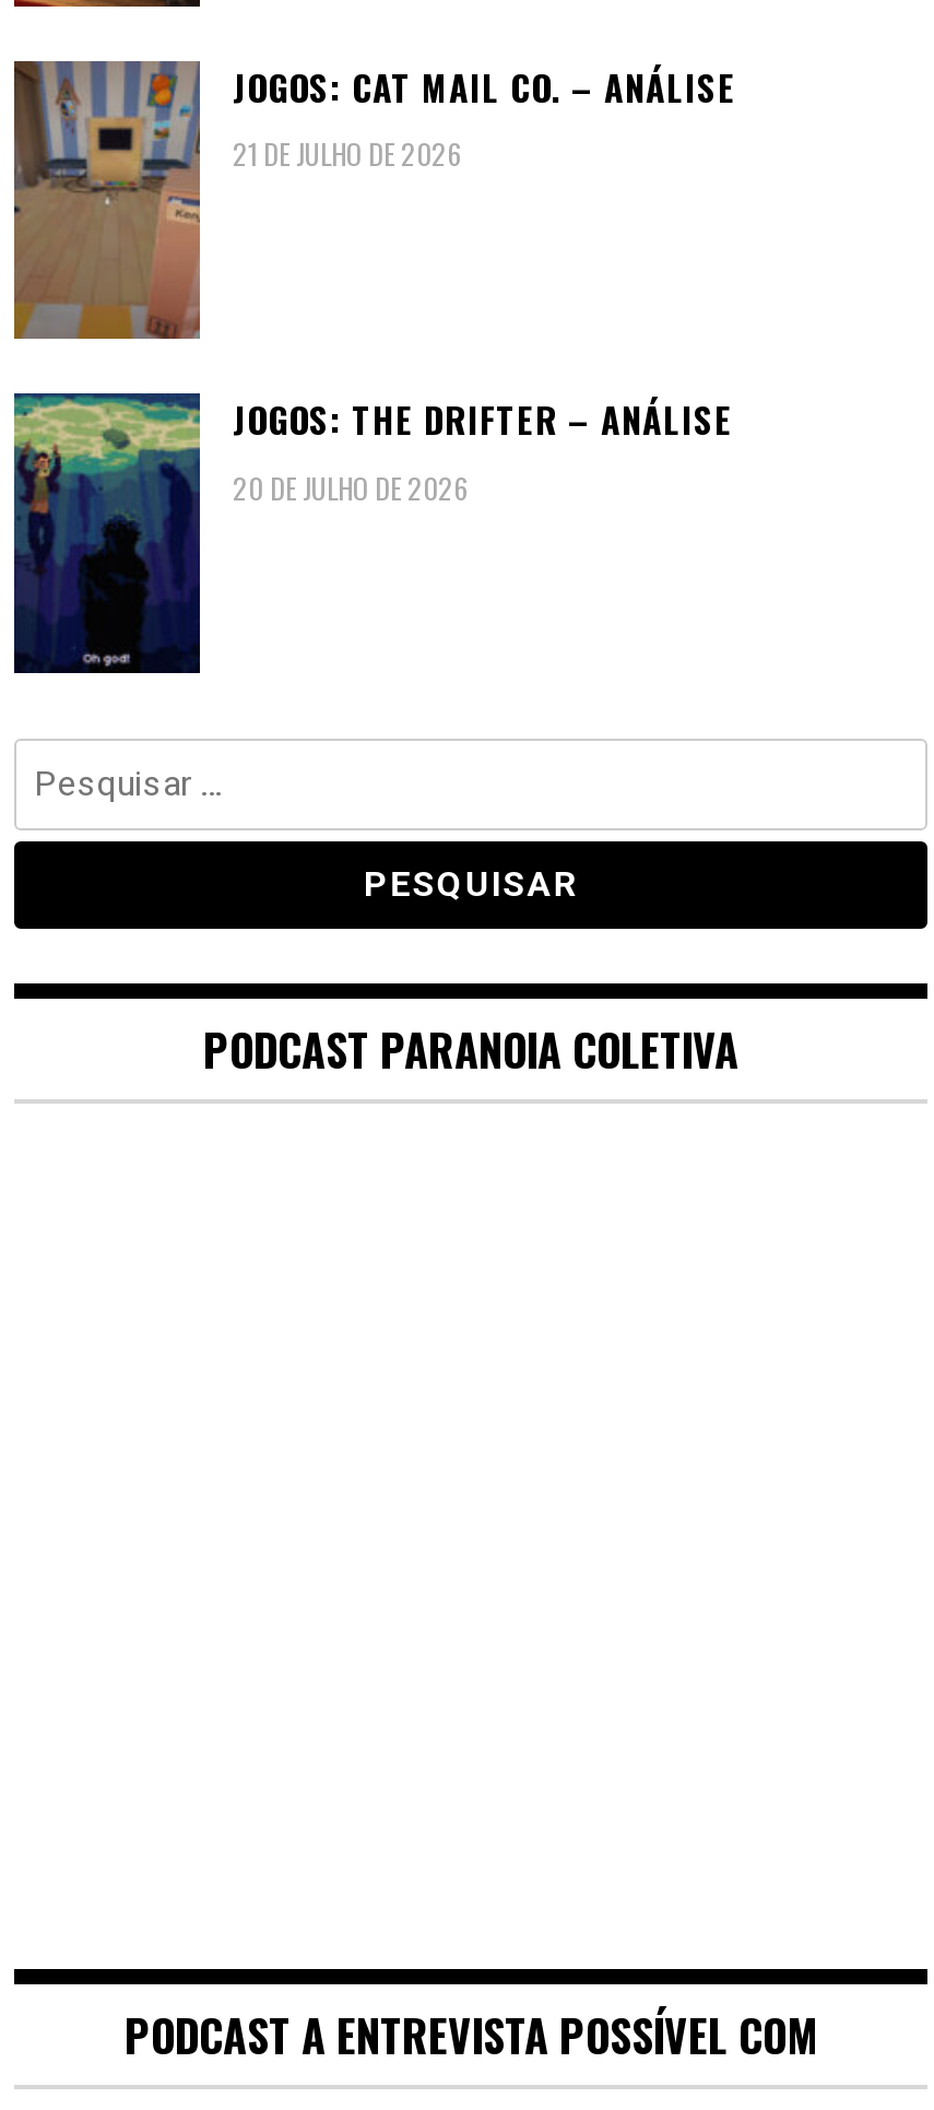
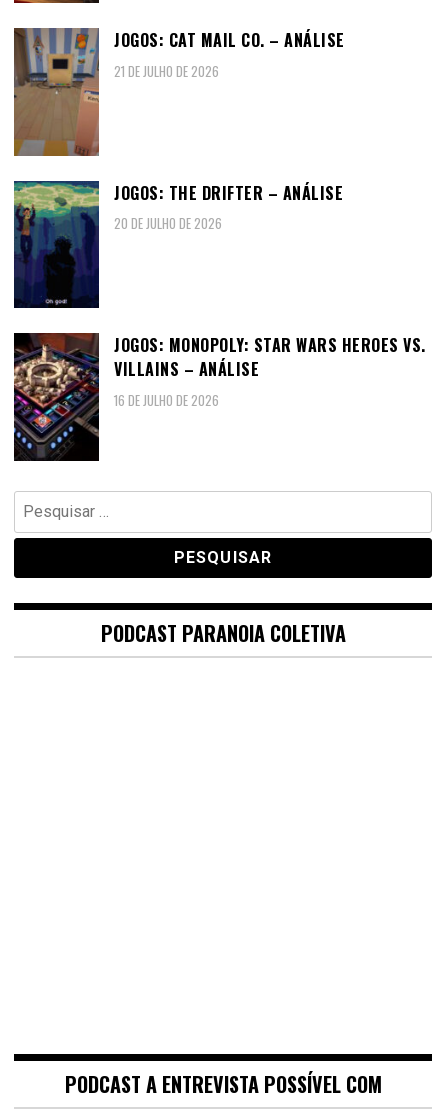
none -> [13,332,425,461] [image] | JOGOS: MONOPOLY: STAR WARS HEROES VS. | VILLAINS – ANÁLISE | 16 DE JULHO DE 2026

